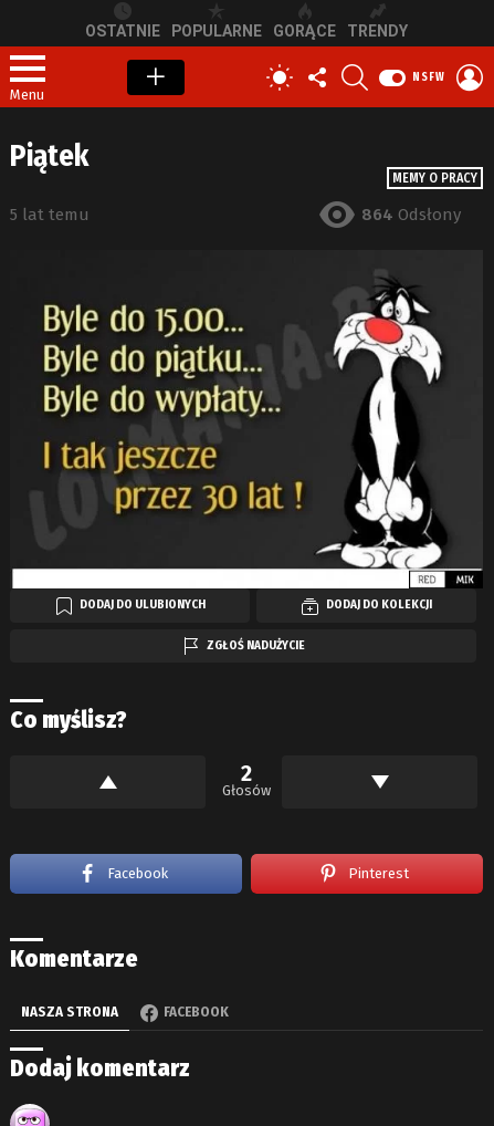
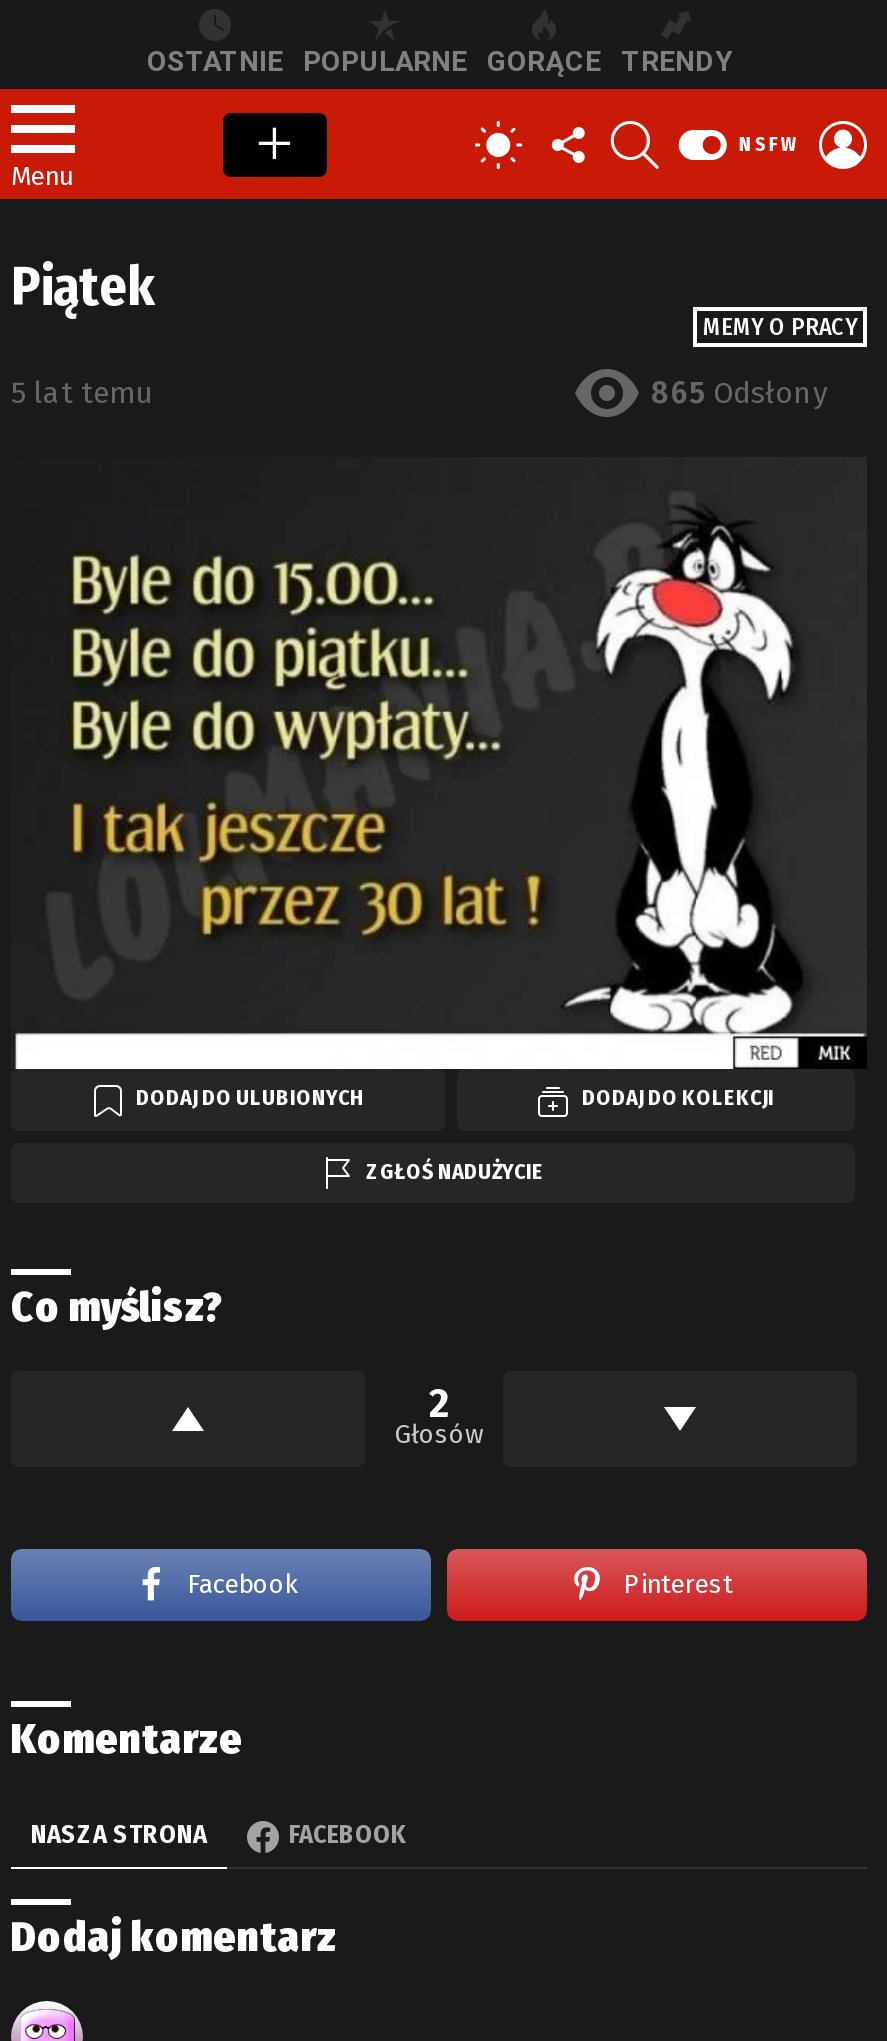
[361,205,461,225] 864 Odsłony -> [651,376,827,412] 865 Odsłony

